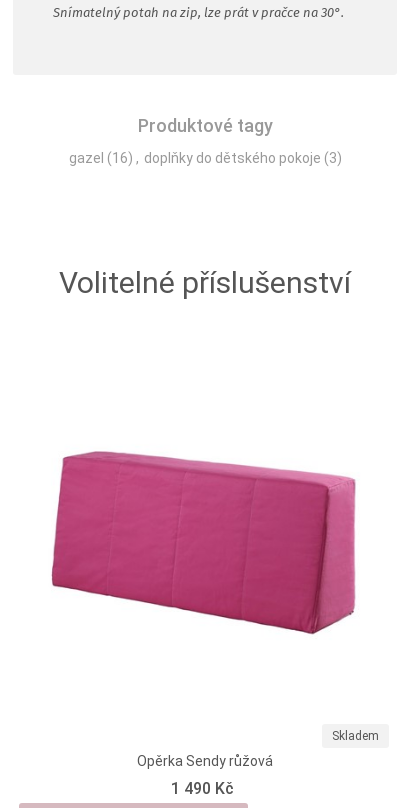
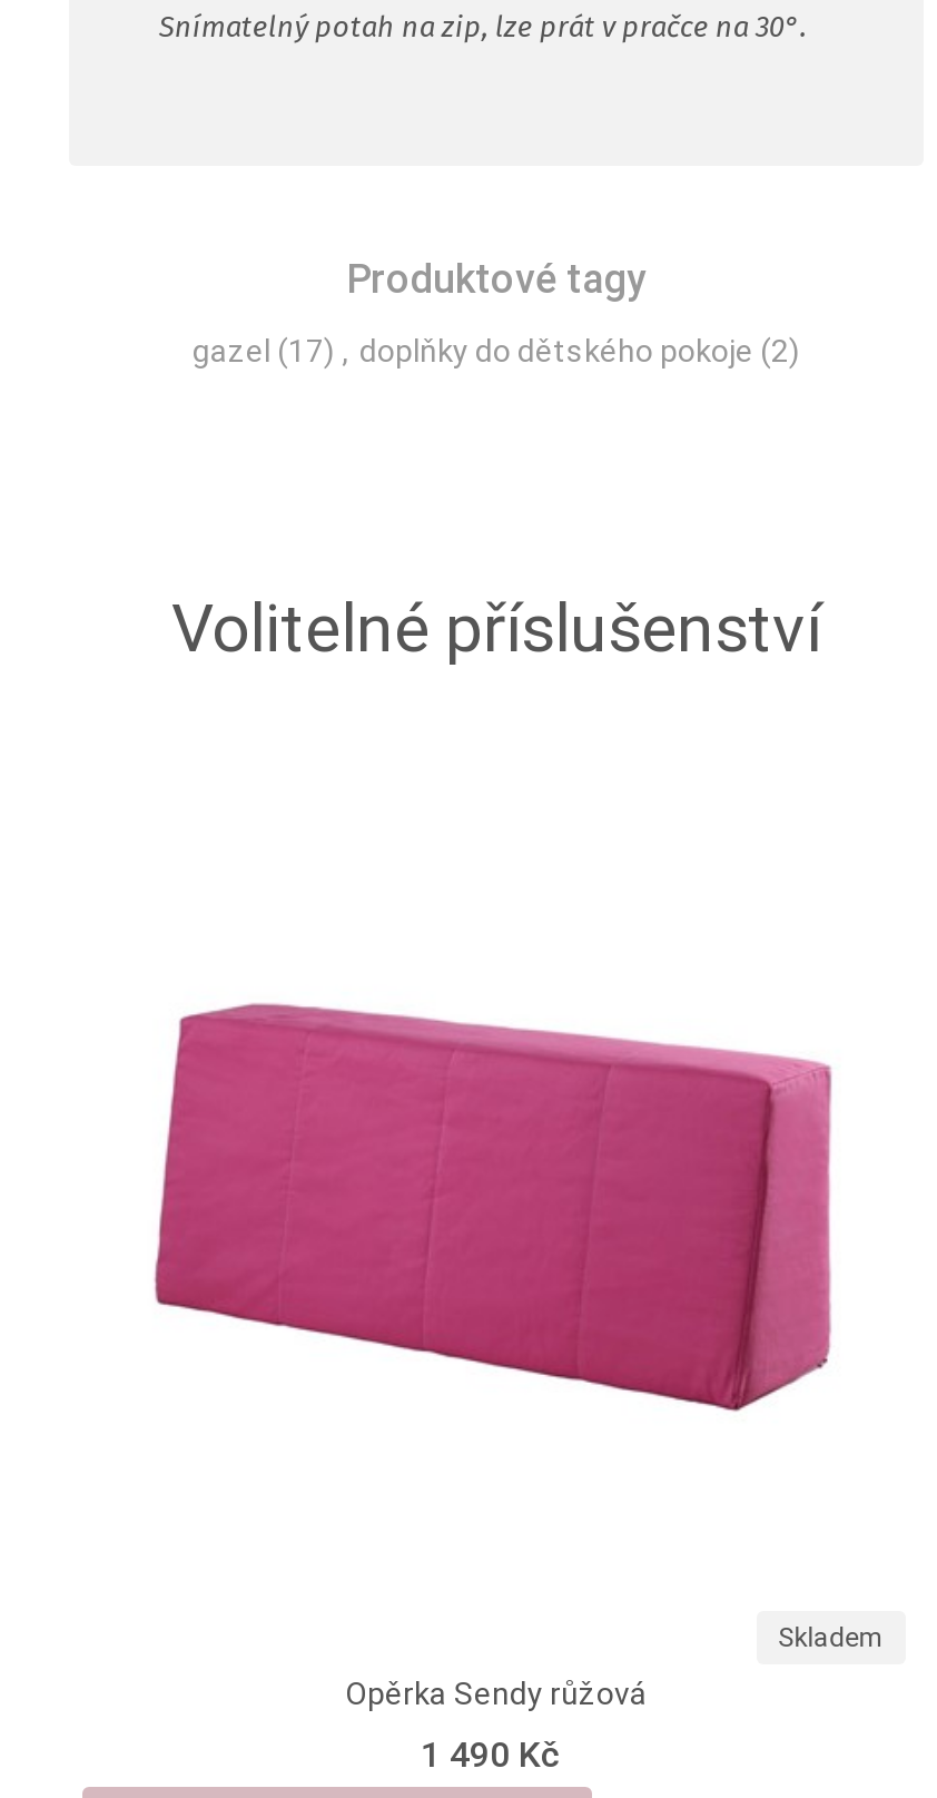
[68,150,341,166] gazel (16) , doplňky do dětského pokoje (3) -> [193,334,800,369] gazel (17) , doplňky do dětského pokoje (2)

